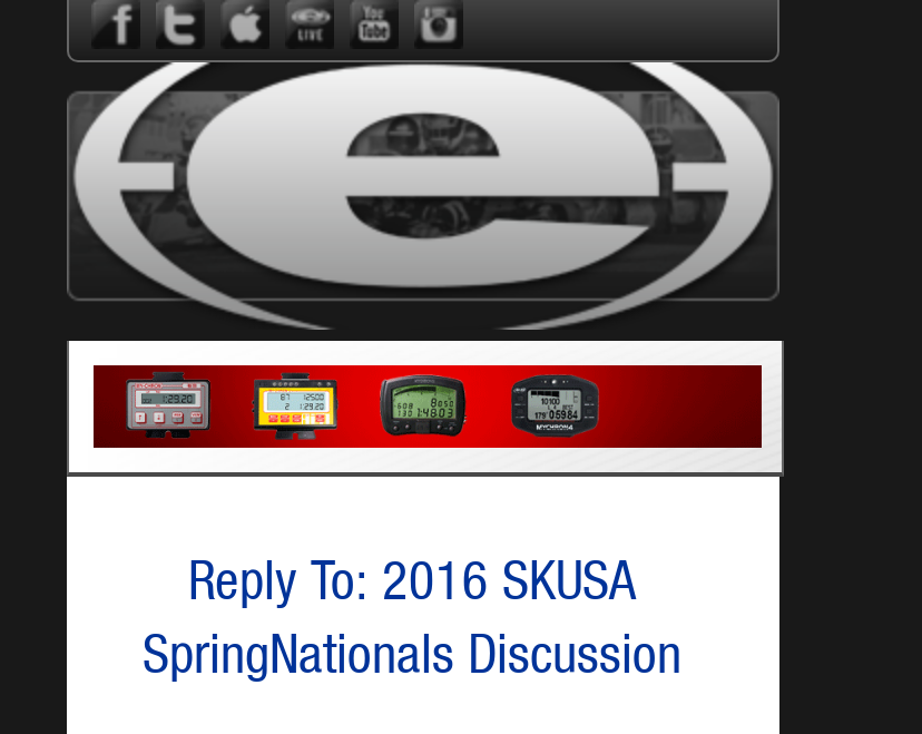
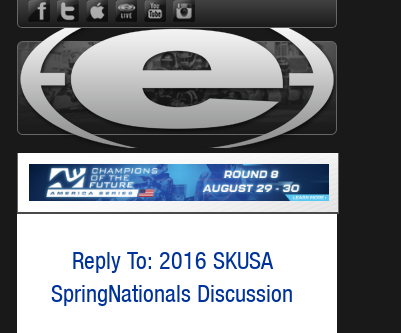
[94,363,764,450] [image] -> [28,163,330,202] [image]

